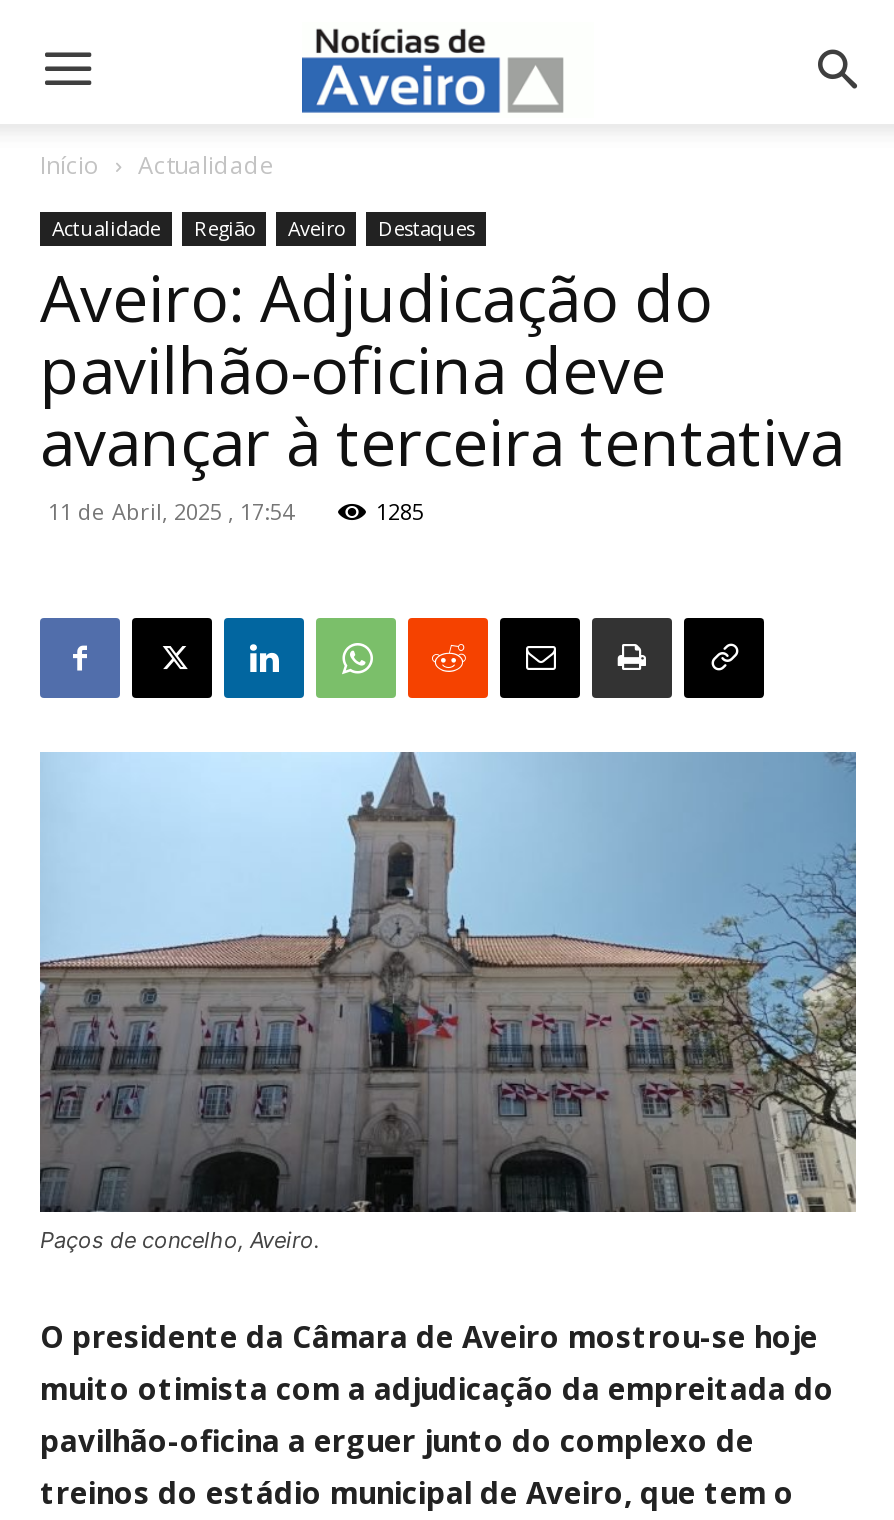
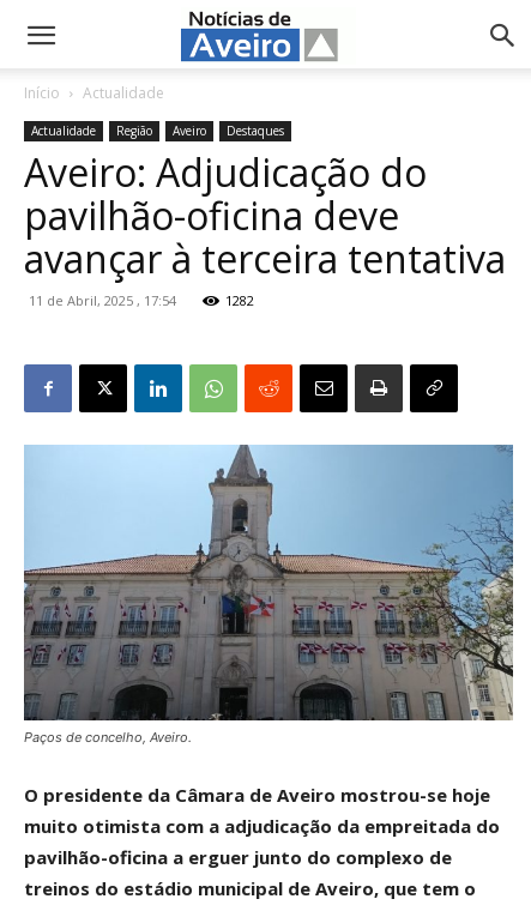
[376,496,424,526] 1285 -> [225,291,254,309] 1282

